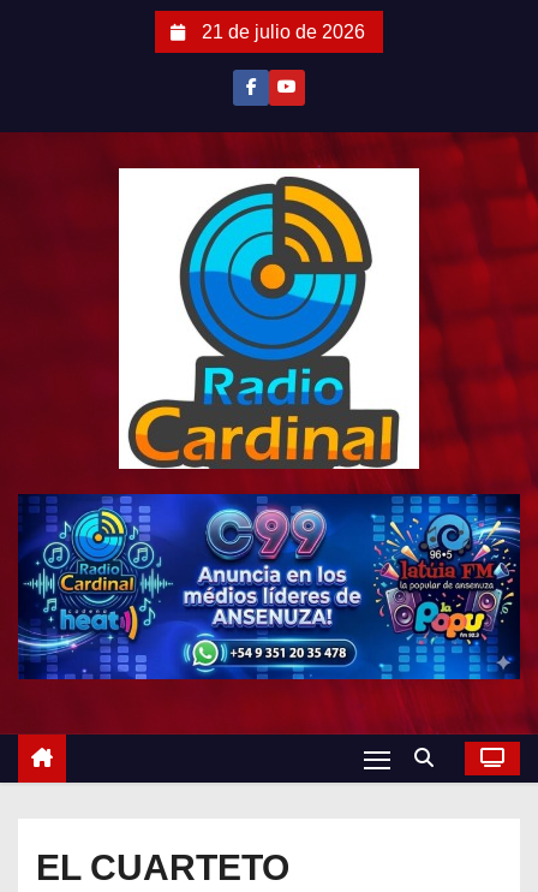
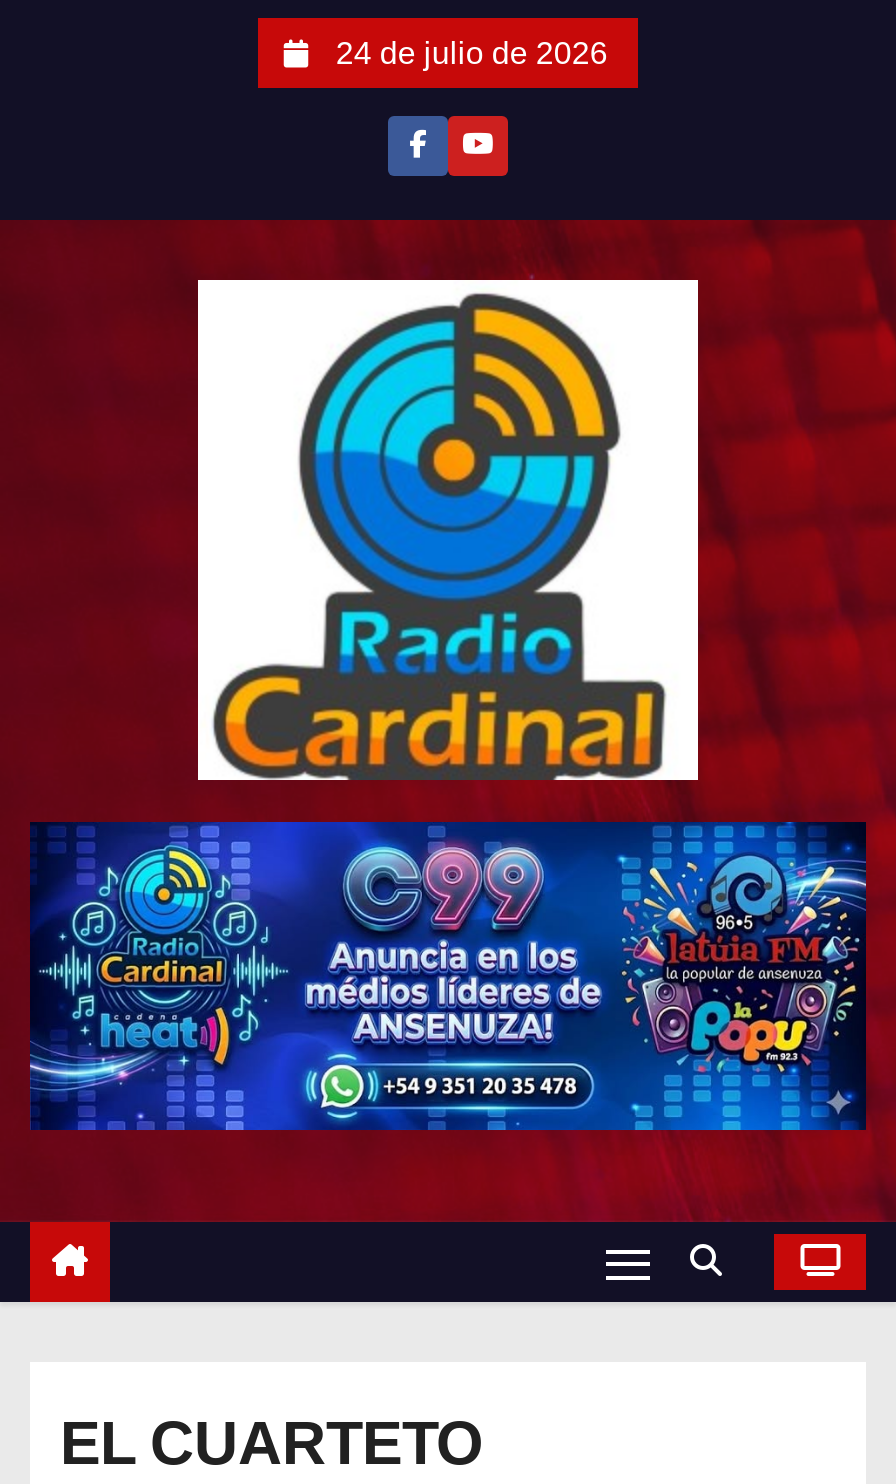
[197,22,365,42] 21 de julio de 2026 -> [328,36,608,70] 24 de julio de 2026

